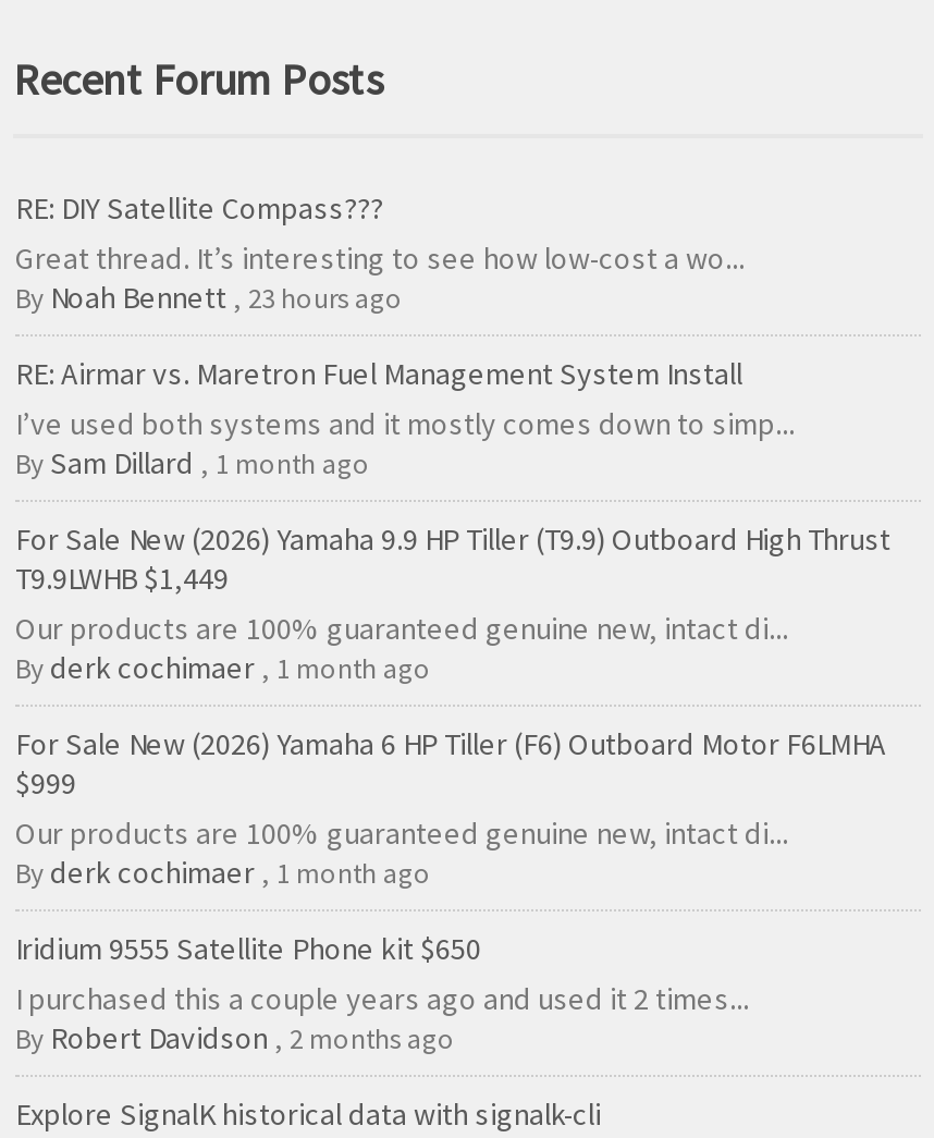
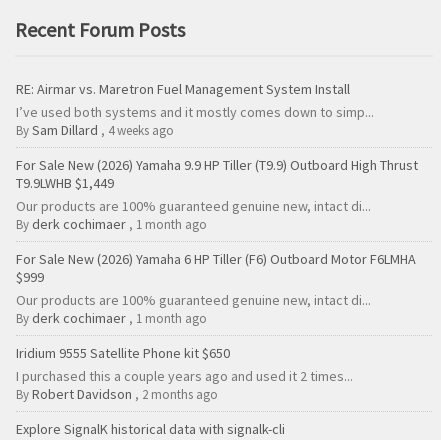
[15,188,745,316] RE: DIY Satellite Compass??? | Great thread. It’s interesting to see how low-cost a wo... | By Noah Bennett, 23 hours ago -> none
[15,443,370,482] By Sam Dillard, 1 month ago -> [16,121,174,139] By Sam Dillard, 4 weeks ago

